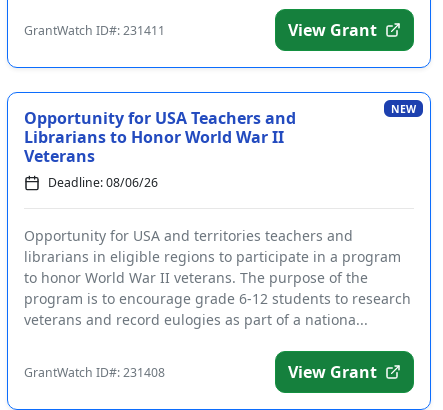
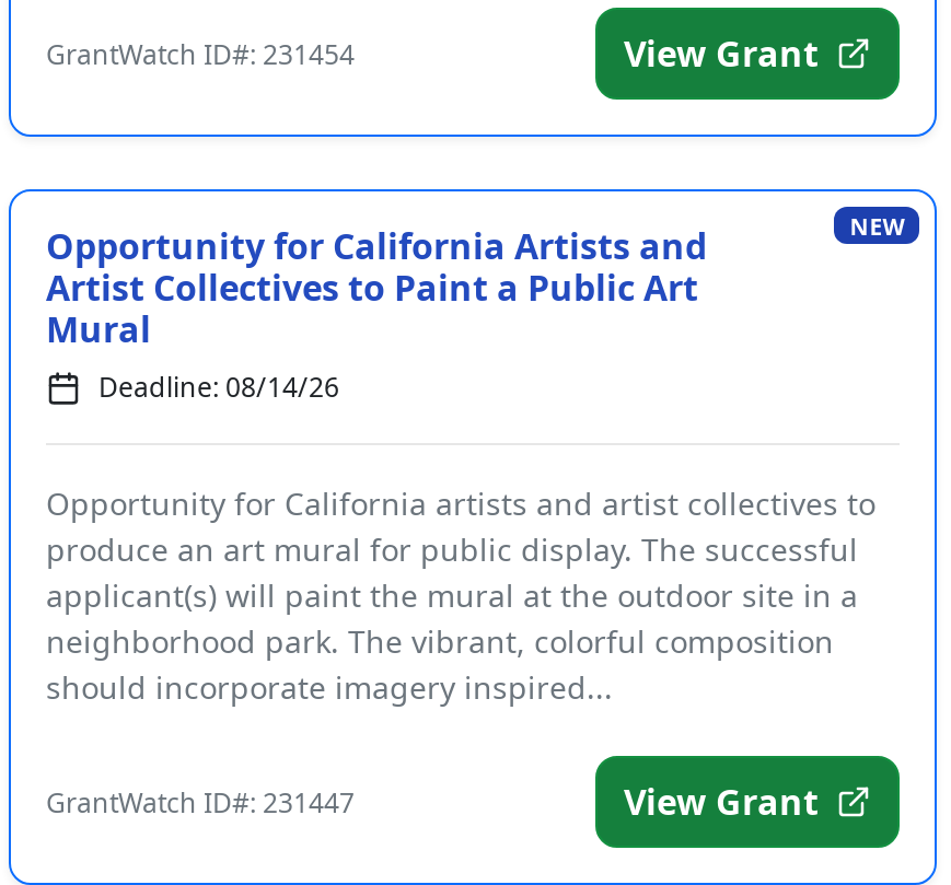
[24,22,165,39] GrantWatch ID#: 231411 -> [46,37,355,74] GrantWatch ID#: 231454
[24,107,296,191] Opportunity for USA Teachers and | Librarians to Honor World War II | Veterans | Deadline: 08/06/26 -> [46,222,707,406] Opportunity for California Artists and | Artist Collectives to Paint a Public Art | Mural | Deadline: 08/14/26
[24,226,411,329] Opportunity for USA and territories teachers and | librarians in eligible regions to participate in a program | to honor World War II veterans. The purpose of the | program is to encourage grade 6-12 students to research | veterans and record eulogies as part of a nationa... -> [46,482,875,708] Opportunity for California artists and artist collectives to | produce an art mural for public display. The successful | applicant(s) will paint the mural at the outdoor site in a | neighborhood park. The vibrant, colorful composition | should incorporate imagery inspired...
[24,364,165,381] GrantWatch ID#: 231408 -> [46,785,355,823] GrantWatch ID#: 231447

